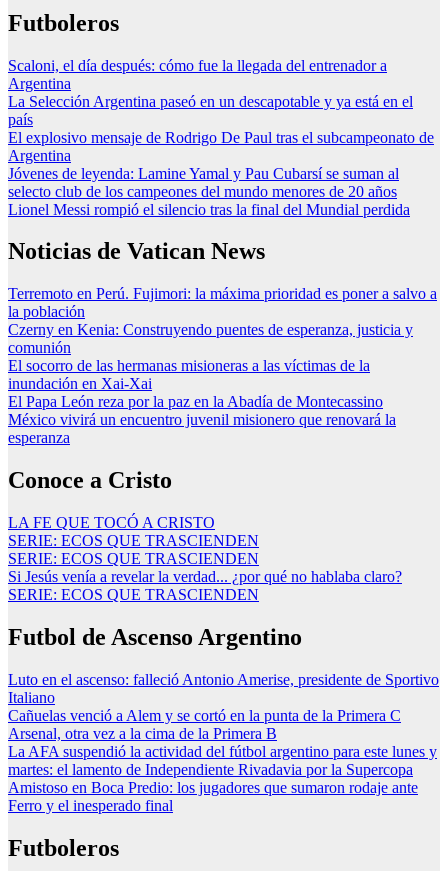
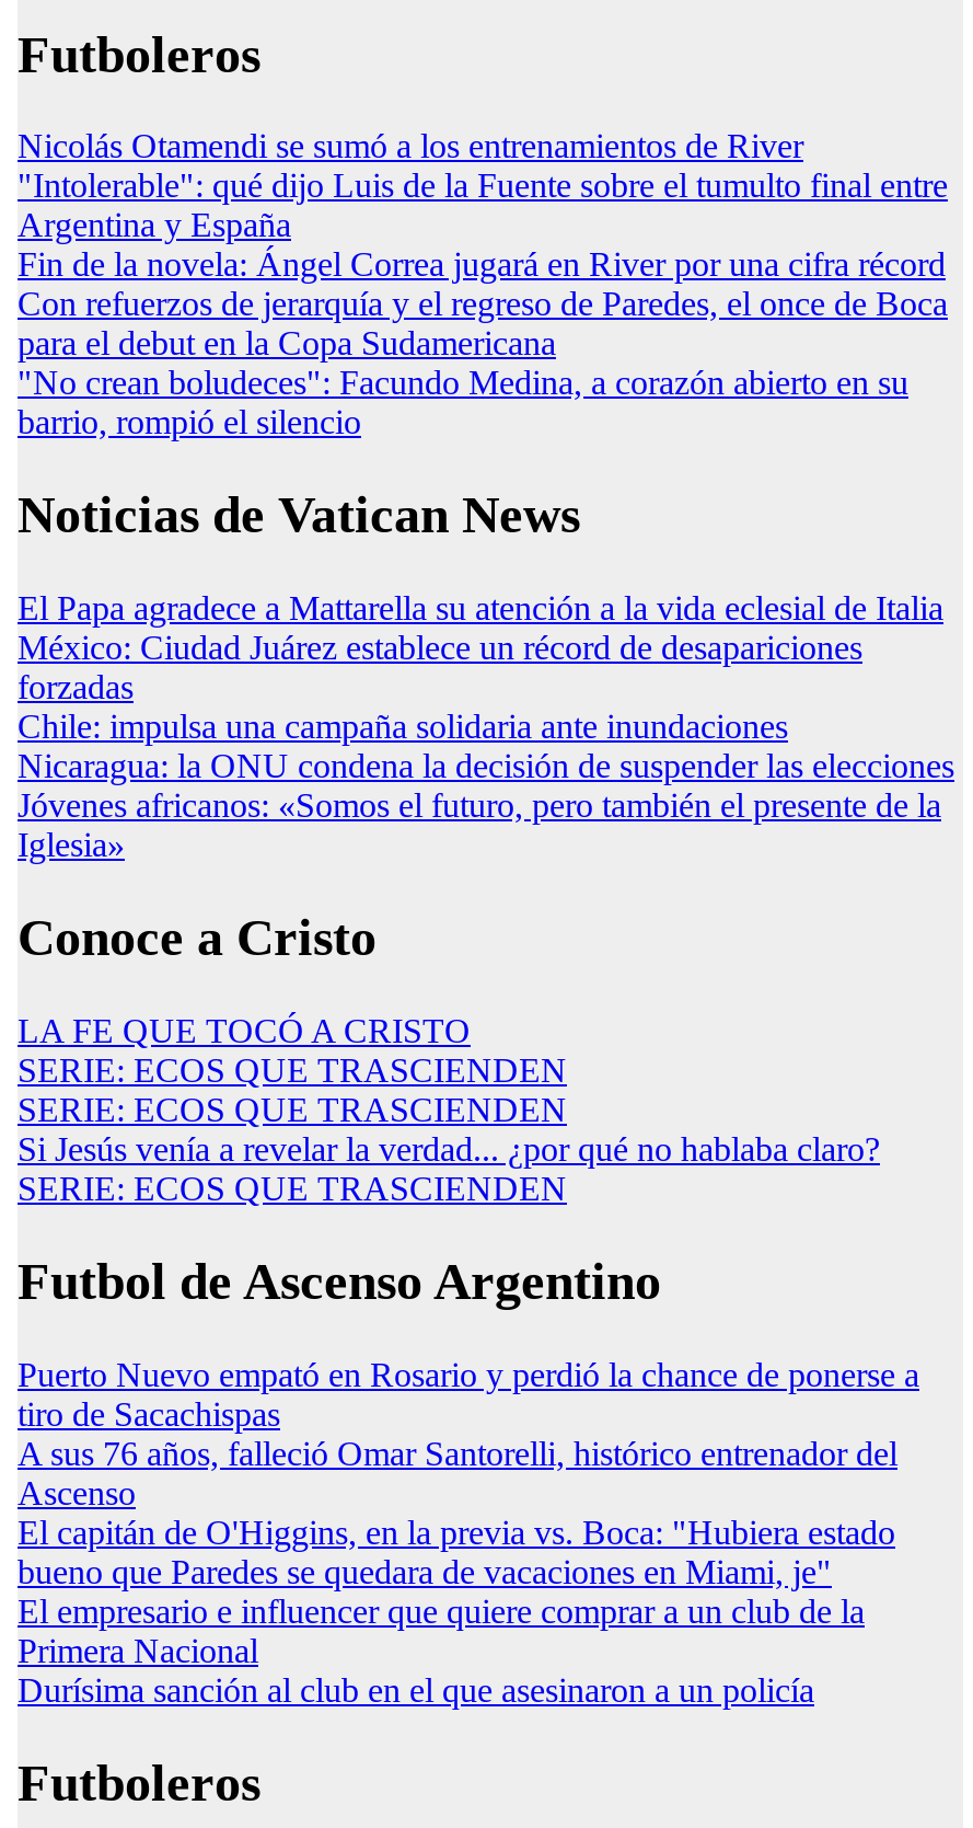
[8,56,434,217] Scaloni, el día después: cómo fue la llegada del entrenador a | Argentina | La Selección Argentina paseó en un descapotable y ya está en el | país | El explosivo mensaje de Rodrigo De Paul tras el subcampeonato de | Argentina | Jóvenes de leyenda: Lamine Yamal y Pau Cubarsí se suman al | selecto club de los campeones del mundo menores de 20 años | Lionel Messi rompió el silencio tras la final del Mundial perdida -> [18,128,948,441] Nicolás Otamendi se sumó a los entrenamientos de River | "Intolerable": qué dijo Luis de la Fuente sobre el tumulto final entre | Argentina y España | Fin de la novela: Ángel Correa jugará en River por una cifra récord | Con refuerzos de jerarquía y el regreso de Paredes, el once de Boca | para el debut en la Copa Sudamericana | "No crean boludeces": Facundo Medina, a corazón abierto en su | barrio, rompió el silencio
[8,285,437,446] Terremoto en Perú. Fujimori: la máxima prioridad es poner a salvo a | la población | Czerny en Kenia: Construyendo puentes de esperanza, justicia y | comunión | El socorro de las hermanas misioneras a las víctimas de la | inundación en Xai-Xai | El Papa León reza por la paz en la Abadía de Montecassino | México vivirá un encuentro juvenil misionero que renovará la | esperanza -> [18,590,954,864] El Papa agradece a Mattarella su atención a la vida eclesial de Italia | México: Ciudad Juárez establece un récord de desapariciones | forzadas | Chile: impulsa una campaña solidaria ante inundaciones | Nicaragua: la ONU condena la decisión de suspender las elecciones | Jóvenes africanos: «Somos el futuro, pero también el presente de la | Iglesia»
moved [8,467,402,650] -> [18,910,880,1310]: Conoce a Cristo | LA FE QUE TOCÓ A CRISTO | SERIE: ECOS QUE TRASCIENDEN | SERIE: ECOS QUE TRASCIENDEN | Si Jesús venía a revelar la verdad... ¿por qué no hablaba claro? | SERIE: ECOS QUE TRASCIENDEN | Futbol de Ascenso Argentino
[8,671,439,814] Luto en el ascenso: falleció Antonio Amerise, presidente de Sportivo | Italiano | Cañuelas venció a Alem y se cortó en la punta de la Primera C | Arsenal, otra vez a la cima de la Primera B | La AFA suspendió la actividad del fútbol argentino para este lunes y | martes: el lamento de Independiente Rivadavia por la Supercopa | Amistoso en Boca Predio: los jugadores que sumaron rodaje ante | Ferro y el inesperado final -> [18,1356,919,1708] Puerto Nuevo empató en Rosario y perdió la chance de ponerse a | tiro de Sacachispas | A sus 76 años, falleció Omar Santorelli, histórico entrenador del | Ascenso | El capitán de O'Higgins, en la previa vs. Boca: "Hubiera estado | bueno que Paredes se quedara de vacaciones en Miami, je" | El empresario e influencer que quiere comprar a un club de la | Primera Nacional | Durísima sanción al club en el que asesinaron a un policía

